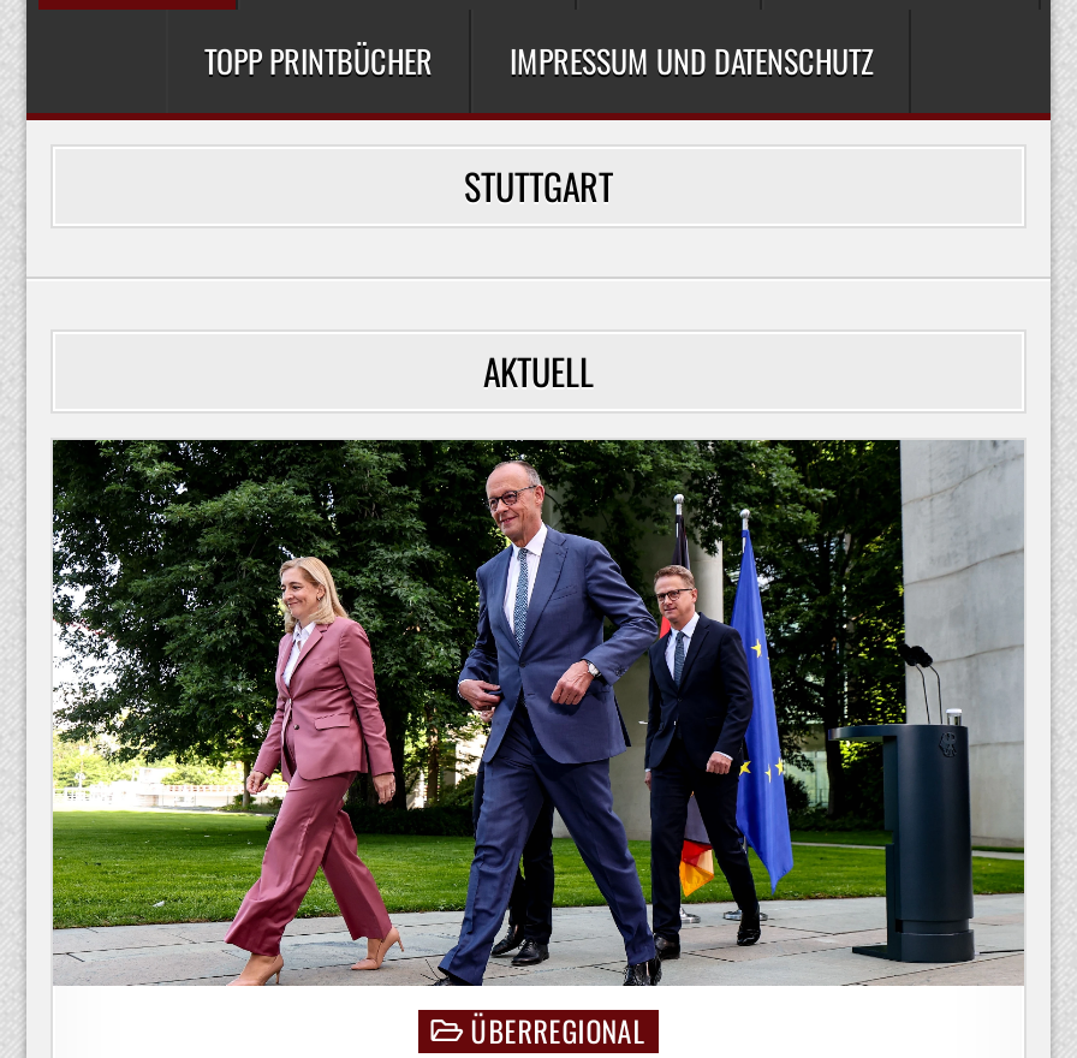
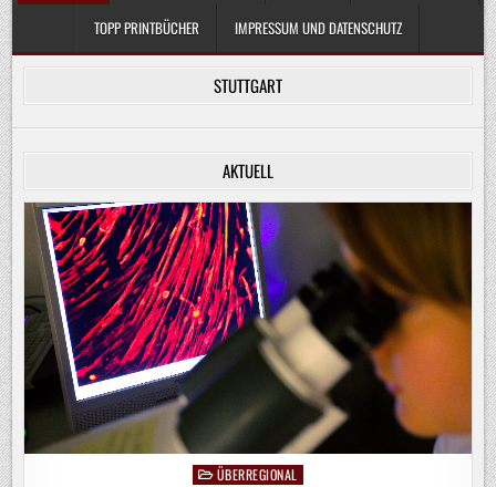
[50,438,1027,988] [image] -> [23,201,473,455] [image]

